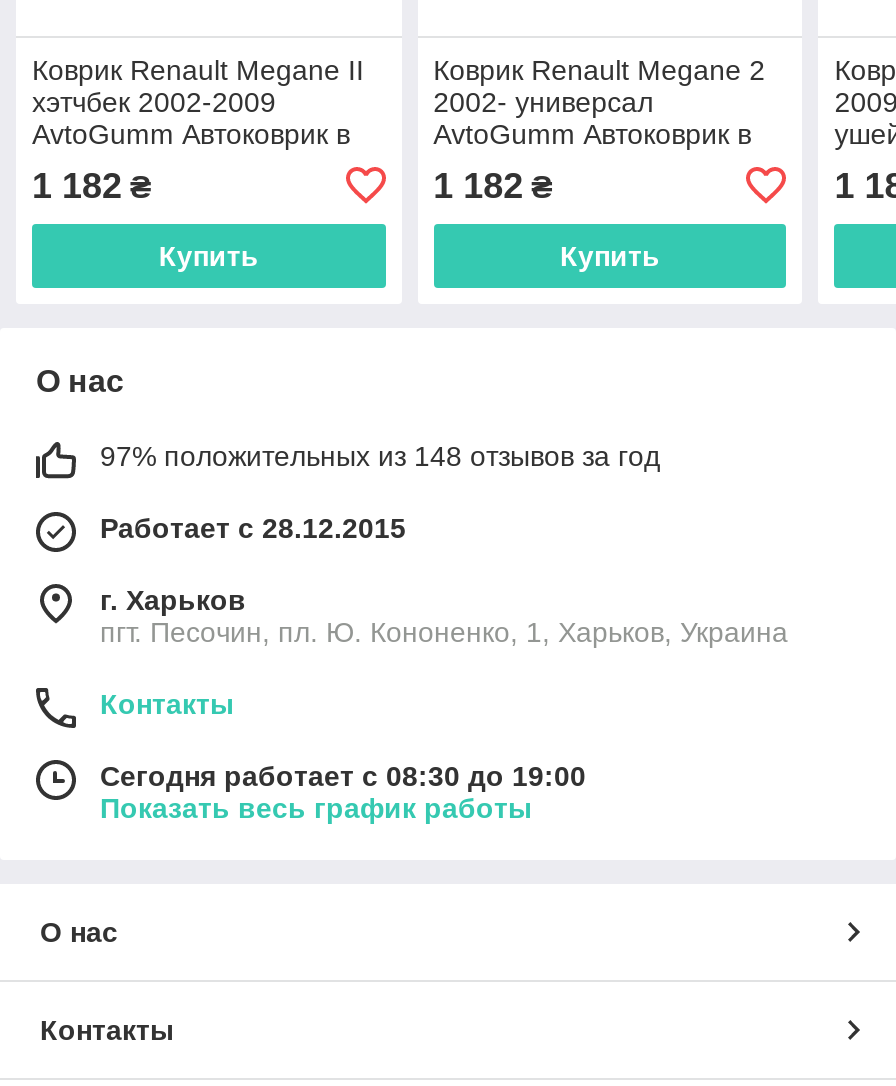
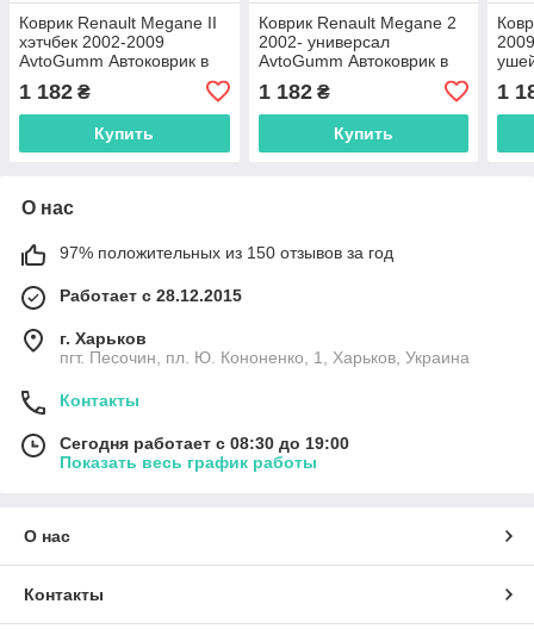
[100,440,660,472] 97% положительных из 148 отзывов за год -> [60,243,393,262] 97% положительных из 150 отзывов за год

